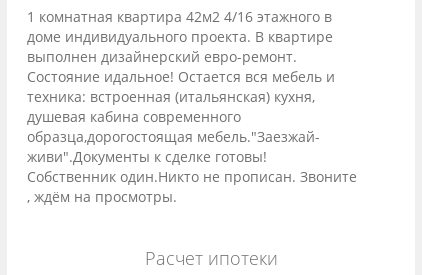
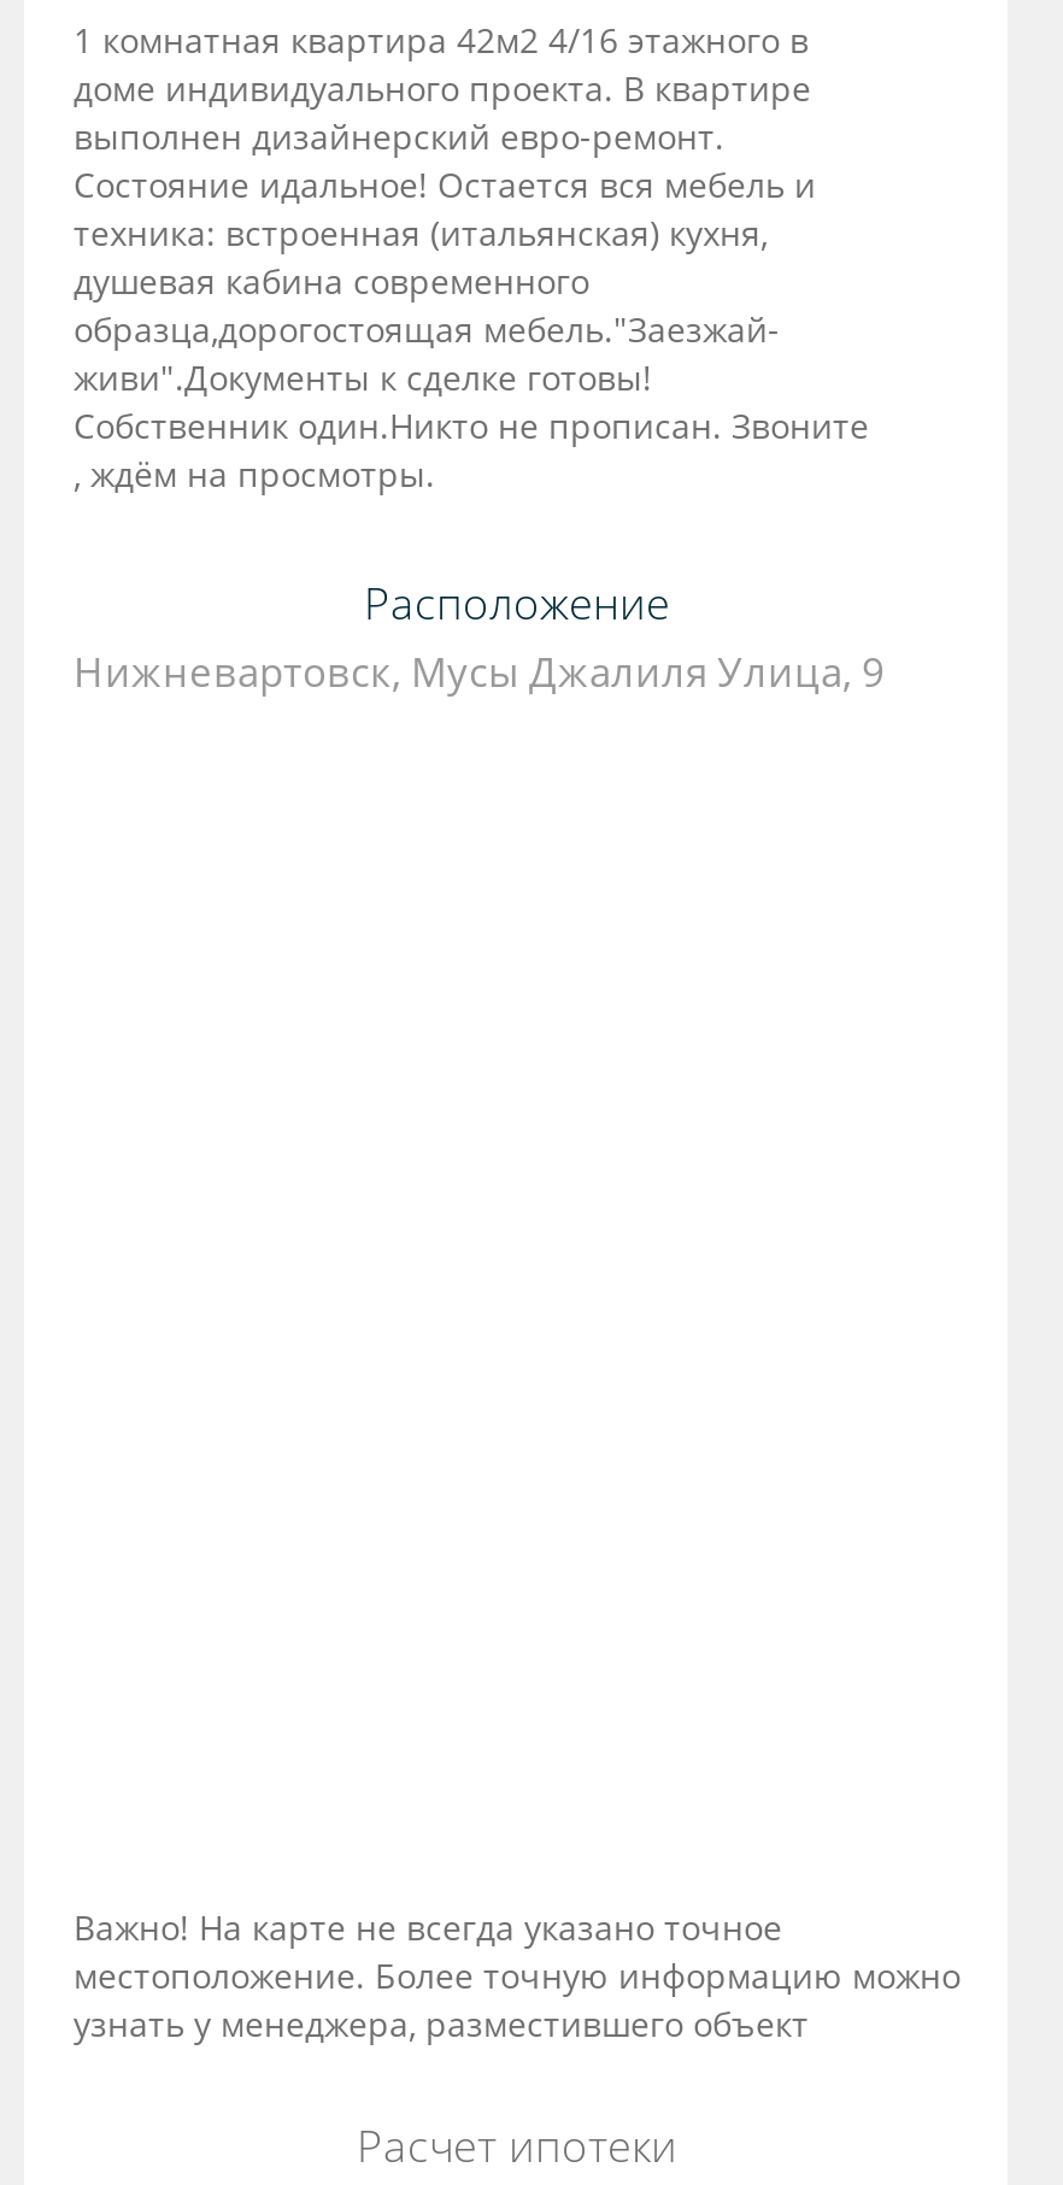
none -> [73,574,886,699] Расположение | Нижневартовск, Мусы Джалиля Улица, 9
none -> [73,1904,960,2046] Важно! На карте не всегда указано точное | местоположение. Более точную информацию можно | узнать у менеджера, разместившего объект

